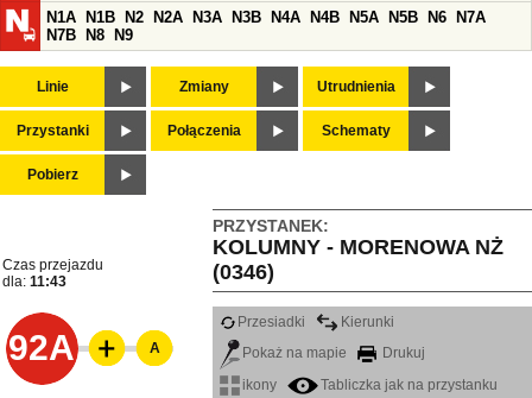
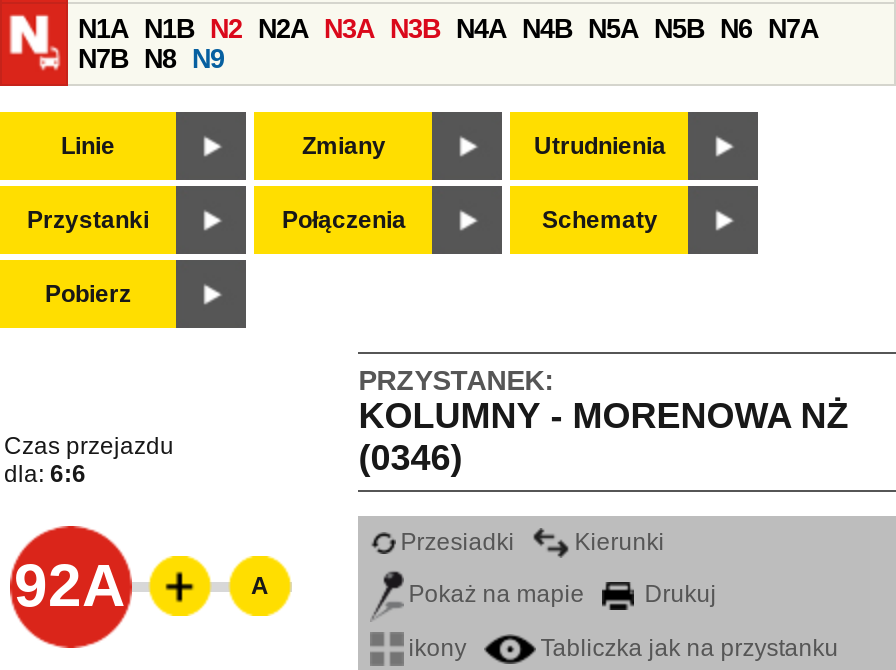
[2,273,66,290] dla: 11:43 -> [4,460,86,488] dla: 6:6

